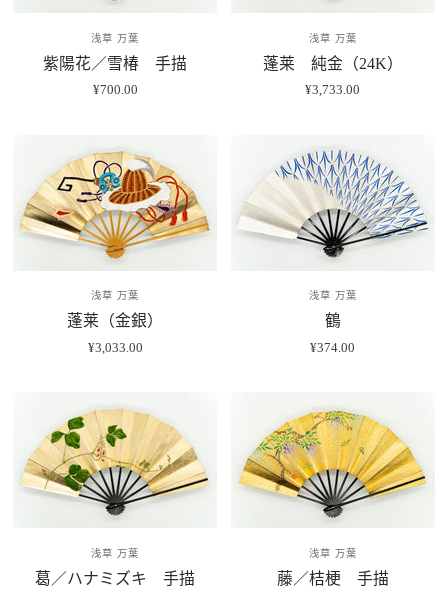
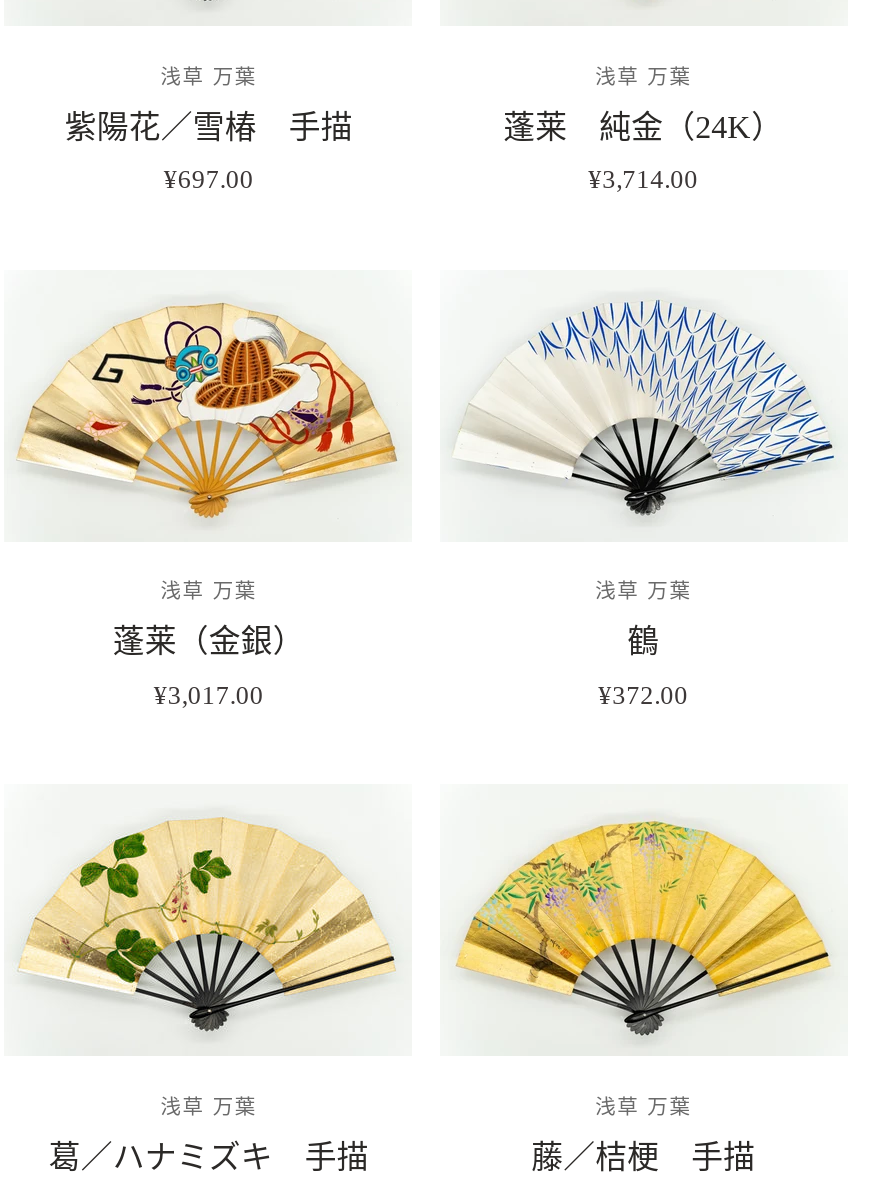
[93,82,138,97] ¥700.00 -> [164,165,254,195] ¥697.00
[305,82,360,97] ¥3,733.00 -> [588,165,698,195] ¥3,714.00
[88,340,143,355] ¥3,033.00 -> [154,680,264,710] ¥3,017.00
[310,340,355,355] ¥374.00 -> [598,680,688,710] ¥372.00

